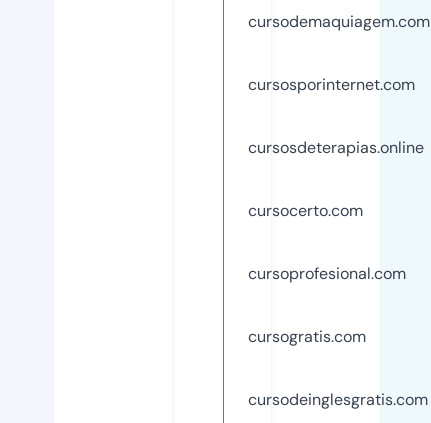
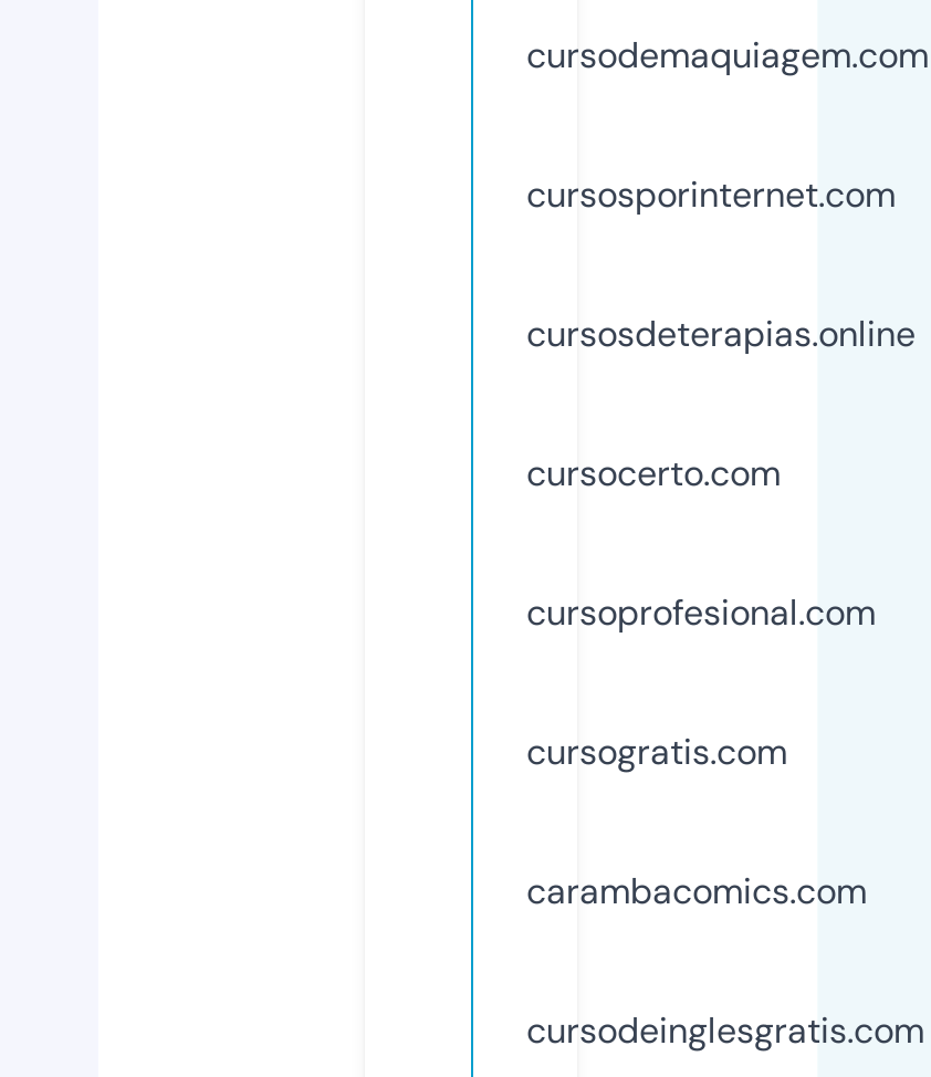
none -> [526,868,867,914] carambacomics.com

